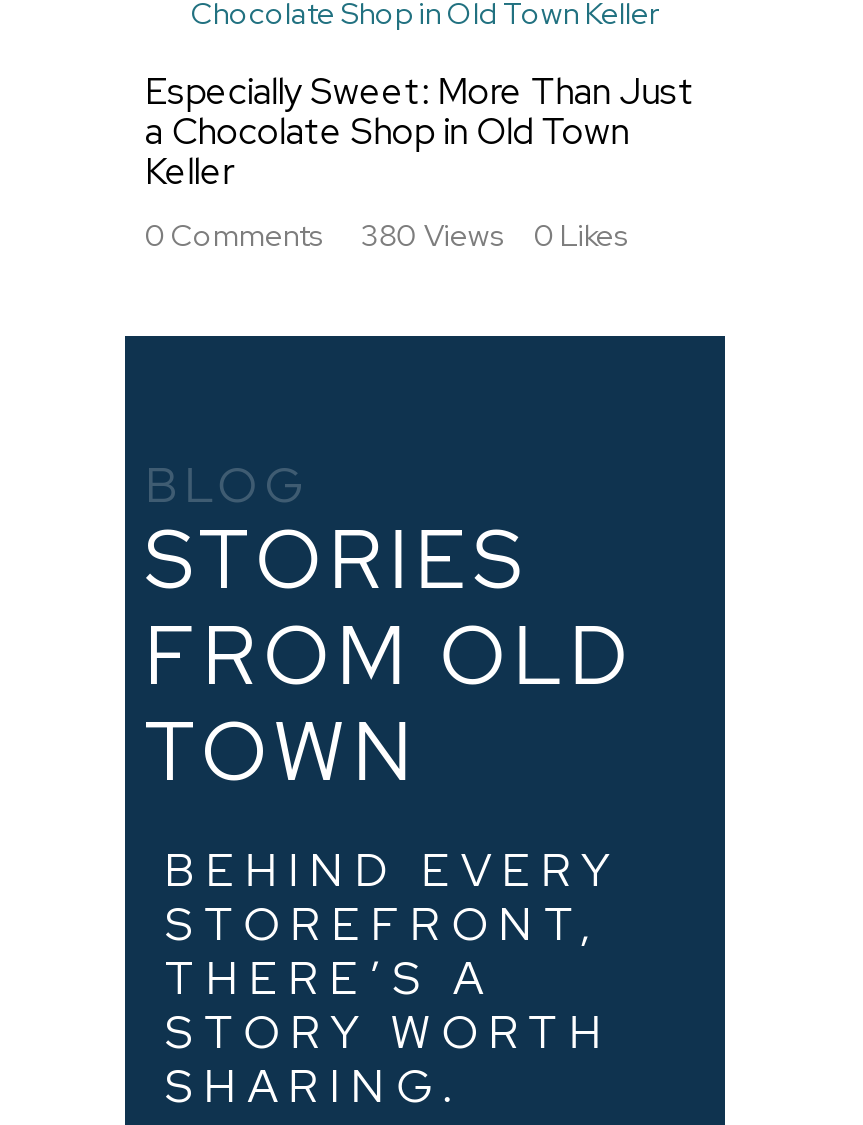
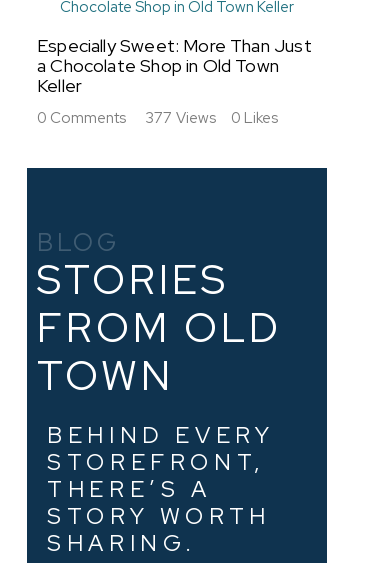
[361,216,504,256] 380 Views -> [145,108,215,128] 377 Views

